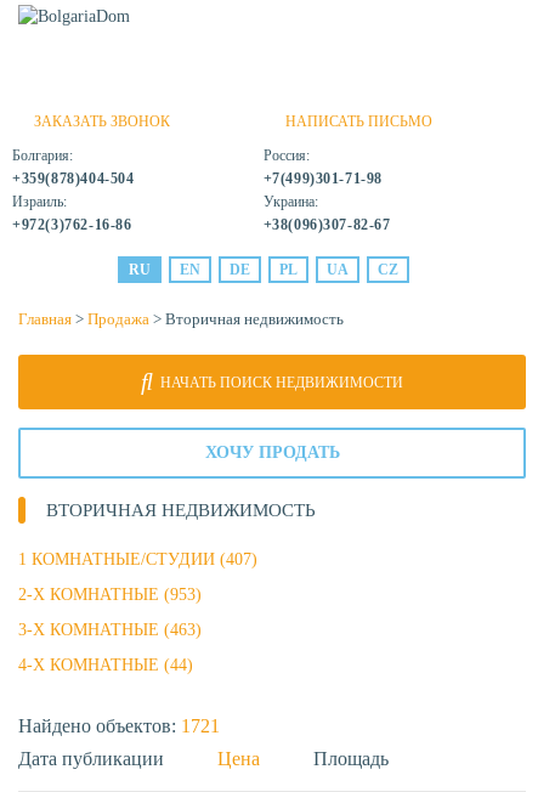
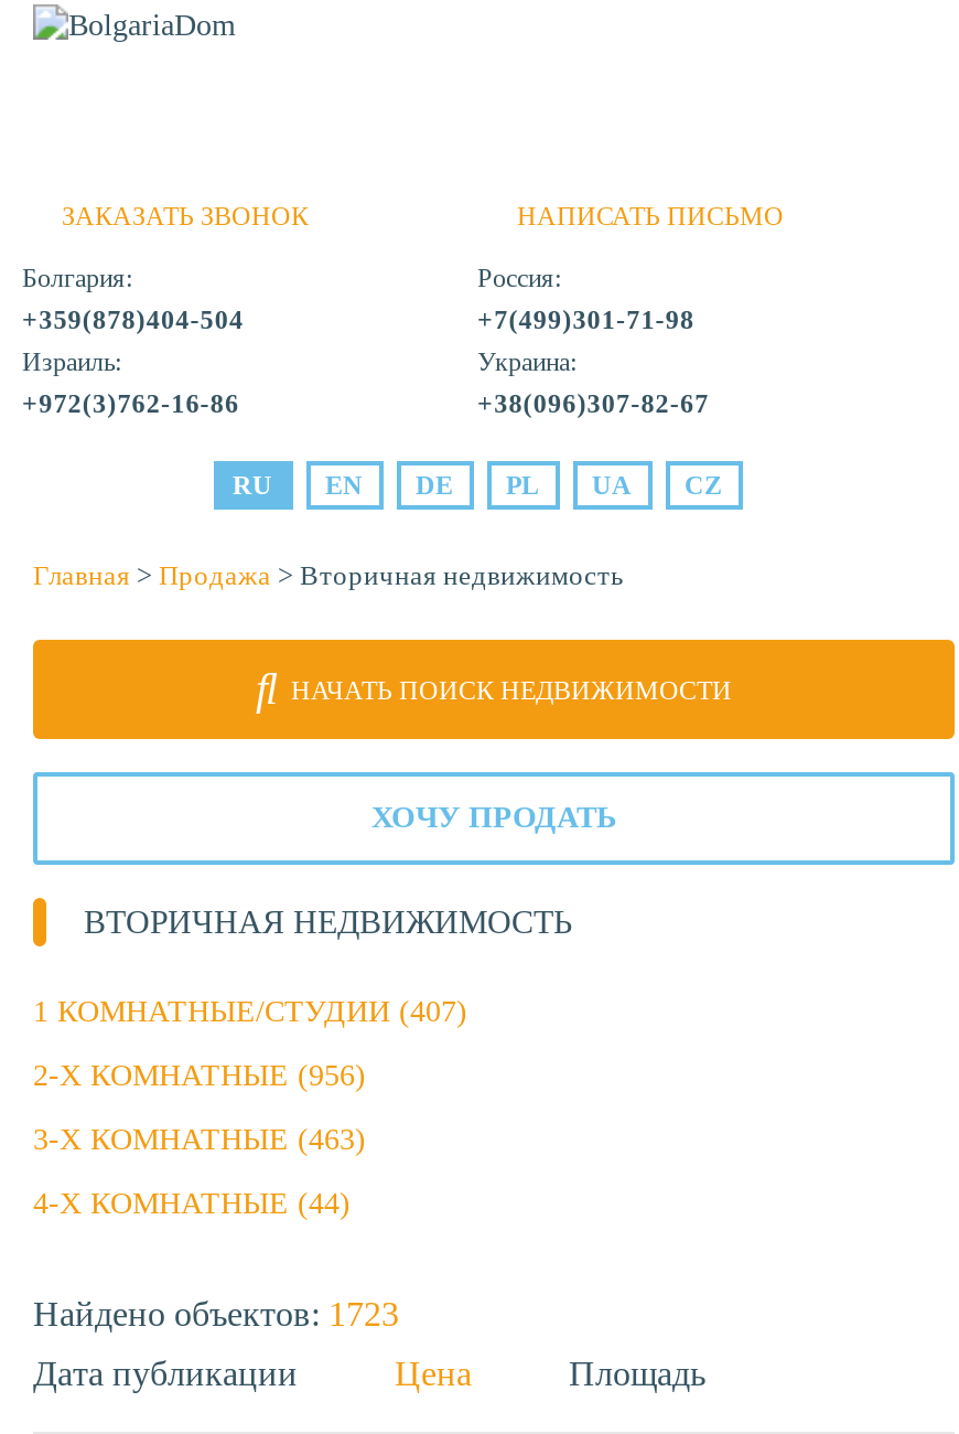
[18,585,202,604] 2-Х КОМНАТНЫЕ (953) -> [33,1059,366,1092] 2-Х КОМНАТНЫЕ (956)
[18,715,220,736] Найдено объектов: 1721 -> [33,1295,399,1333] Найдено объектов: 1723

